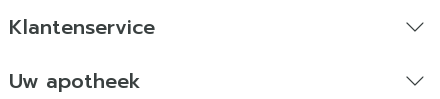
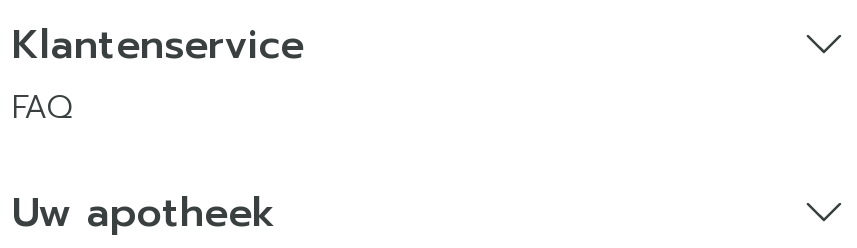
none -> [12,84,72,132] FAQ

